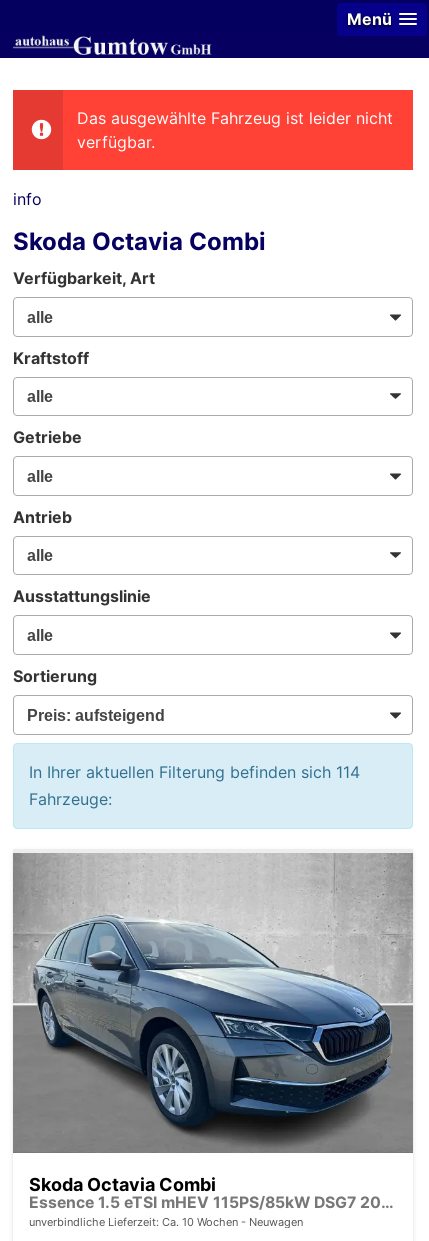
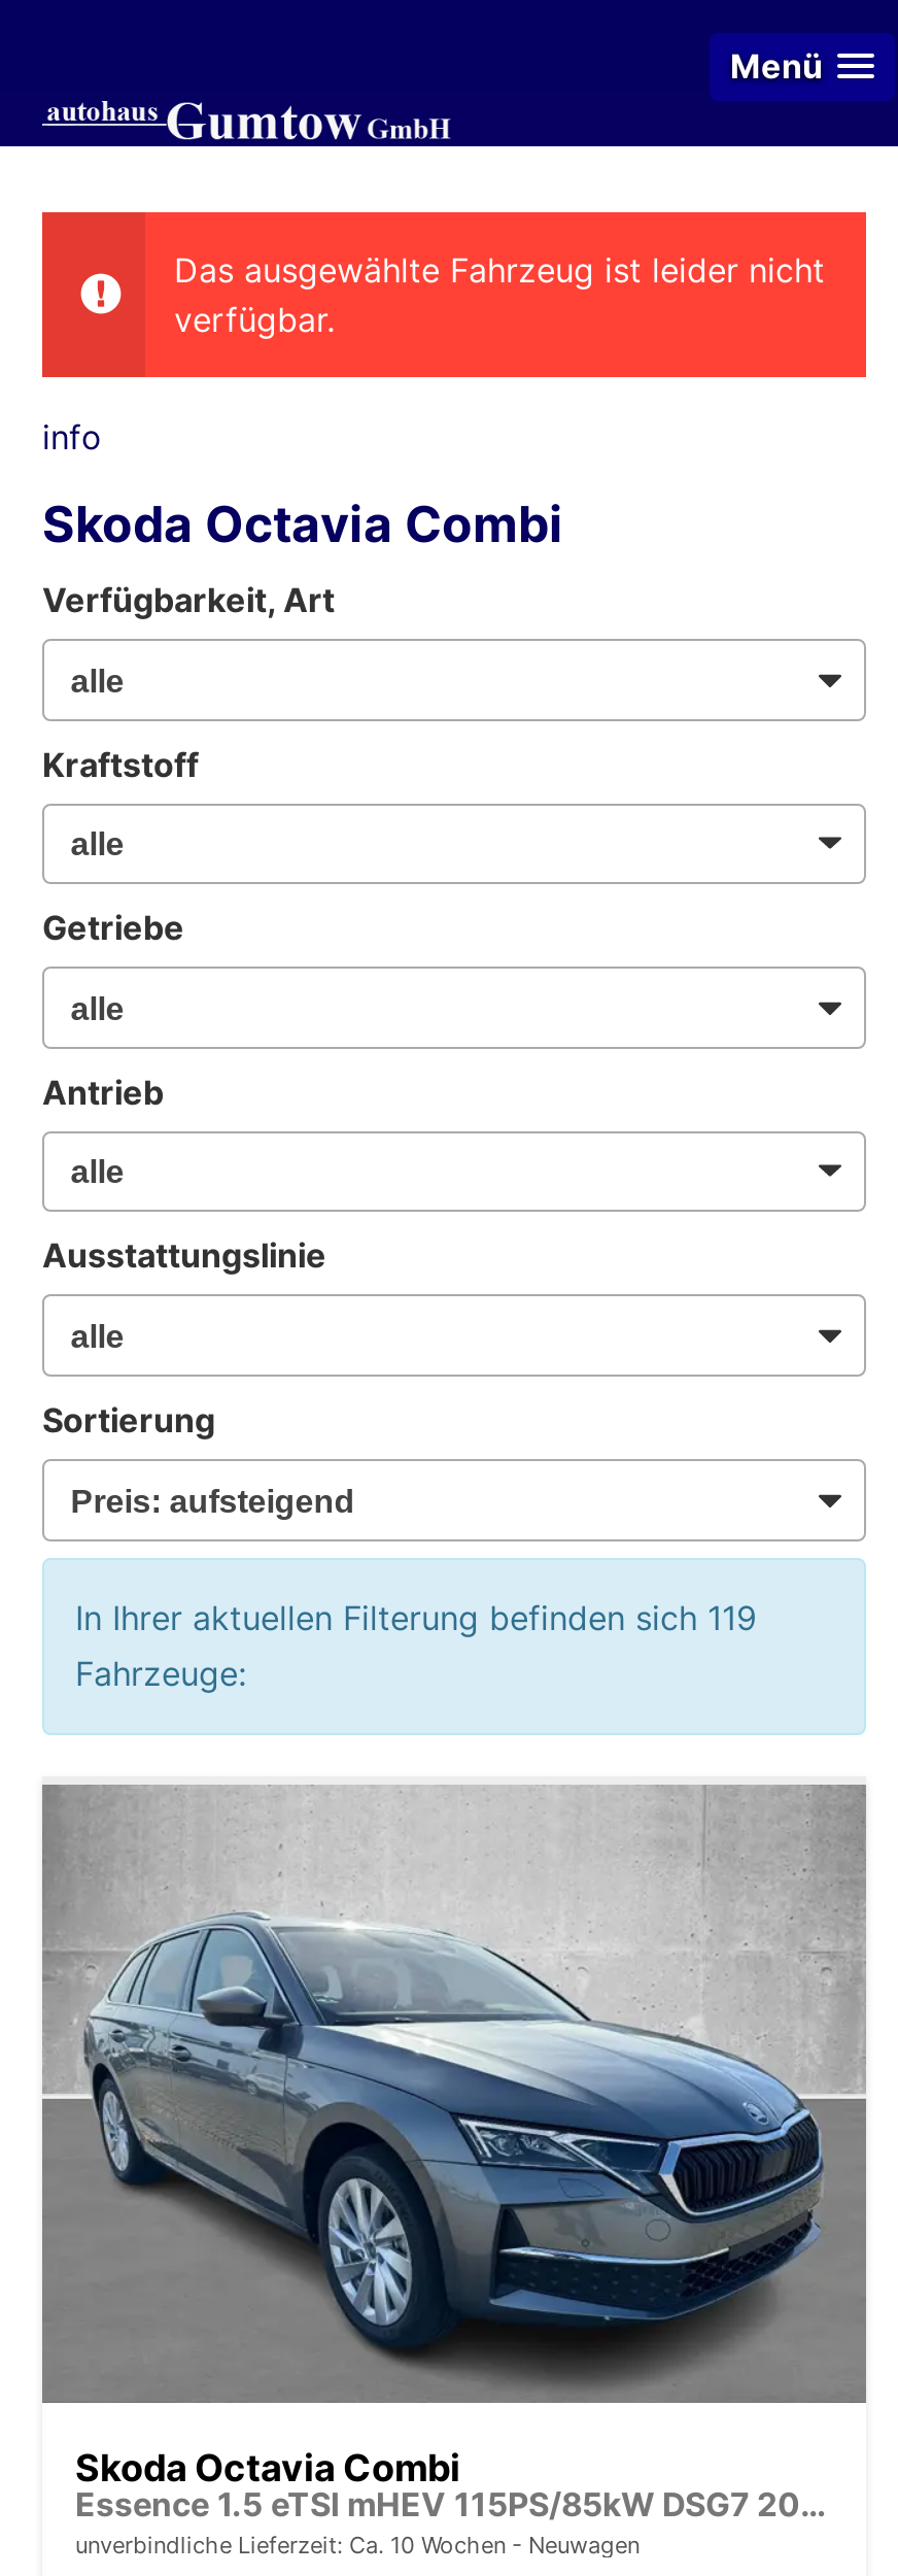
[29,762,360,782] In Ihrer aktuellen Filterung befinden sich 114 -> [75,1596,757,1638] In Ihrer aktuellen Filterung befinden sich 119

